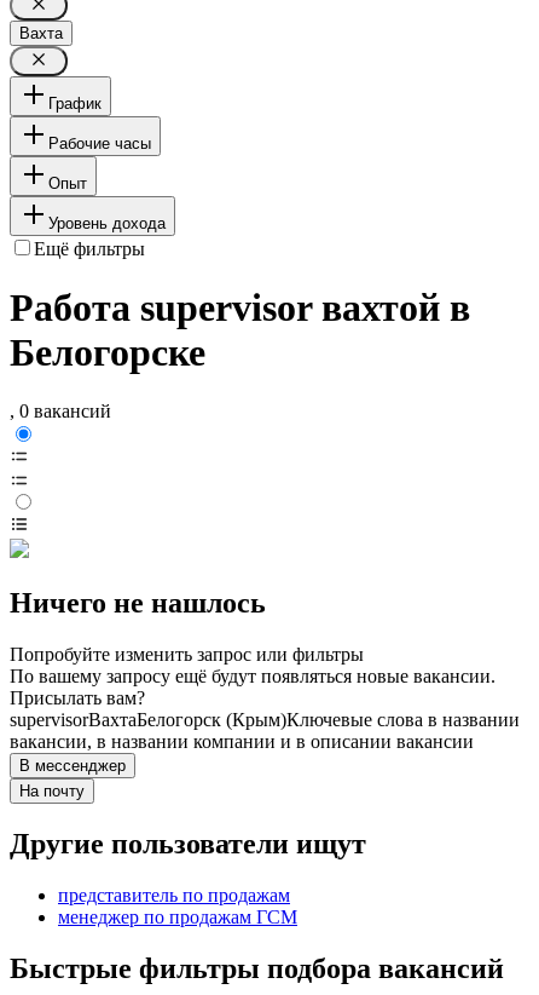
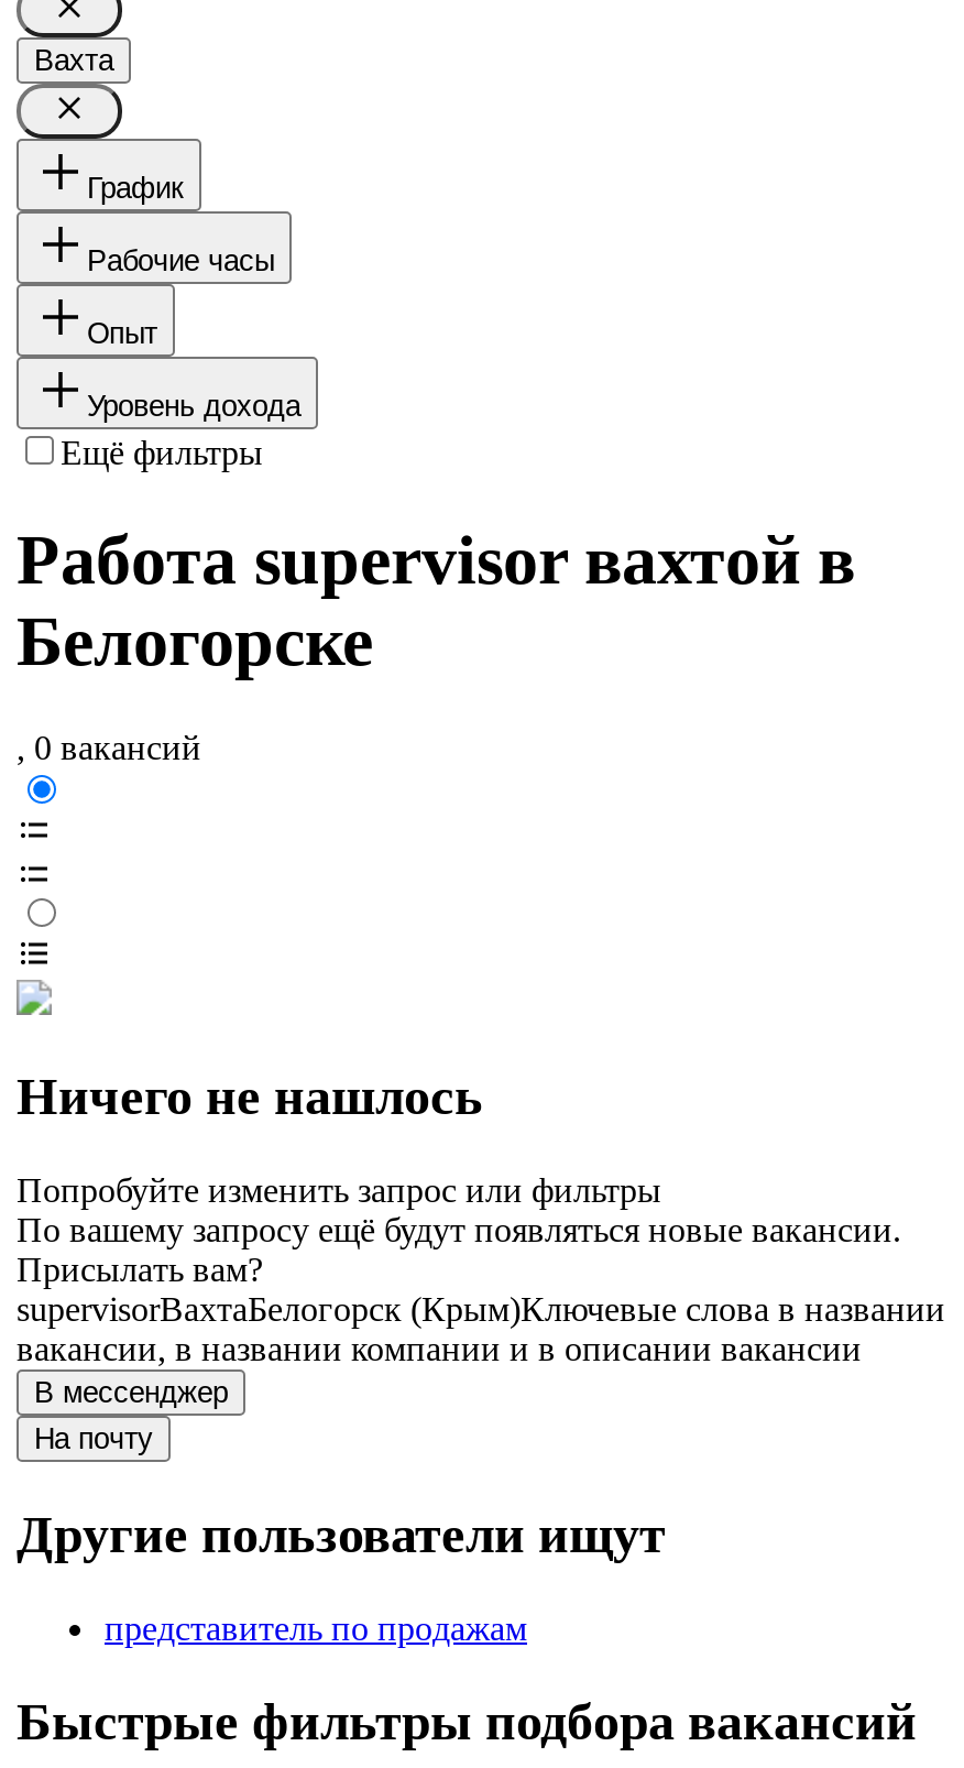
[58,907,297,927] менеджер по продажам ГСМ -> none

